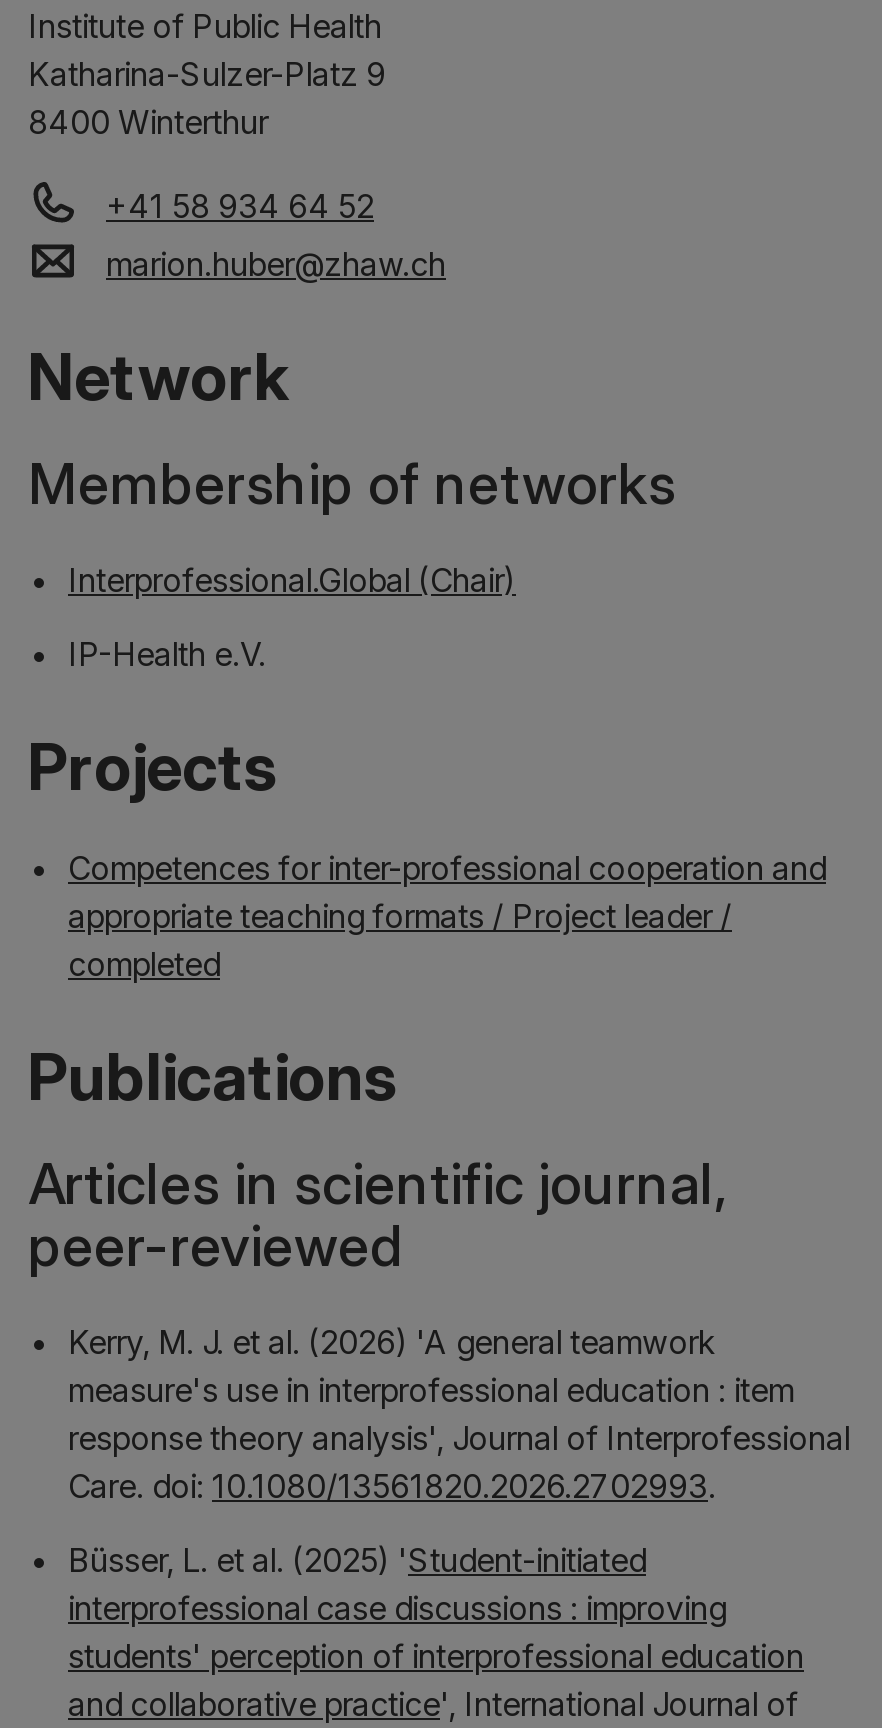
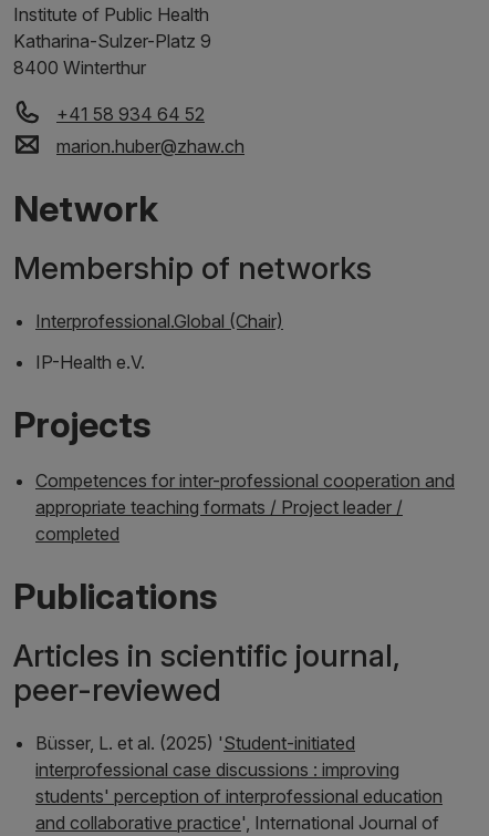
[68,1322,850,1506] Kerry, M. J. et al. (2026) 'A general teamwork | measure's use in interprofessional education : item | response theory analysis', Journal of Interprofessional | Care. doi: 10.1080/13561820.2026.2702993. -> none

